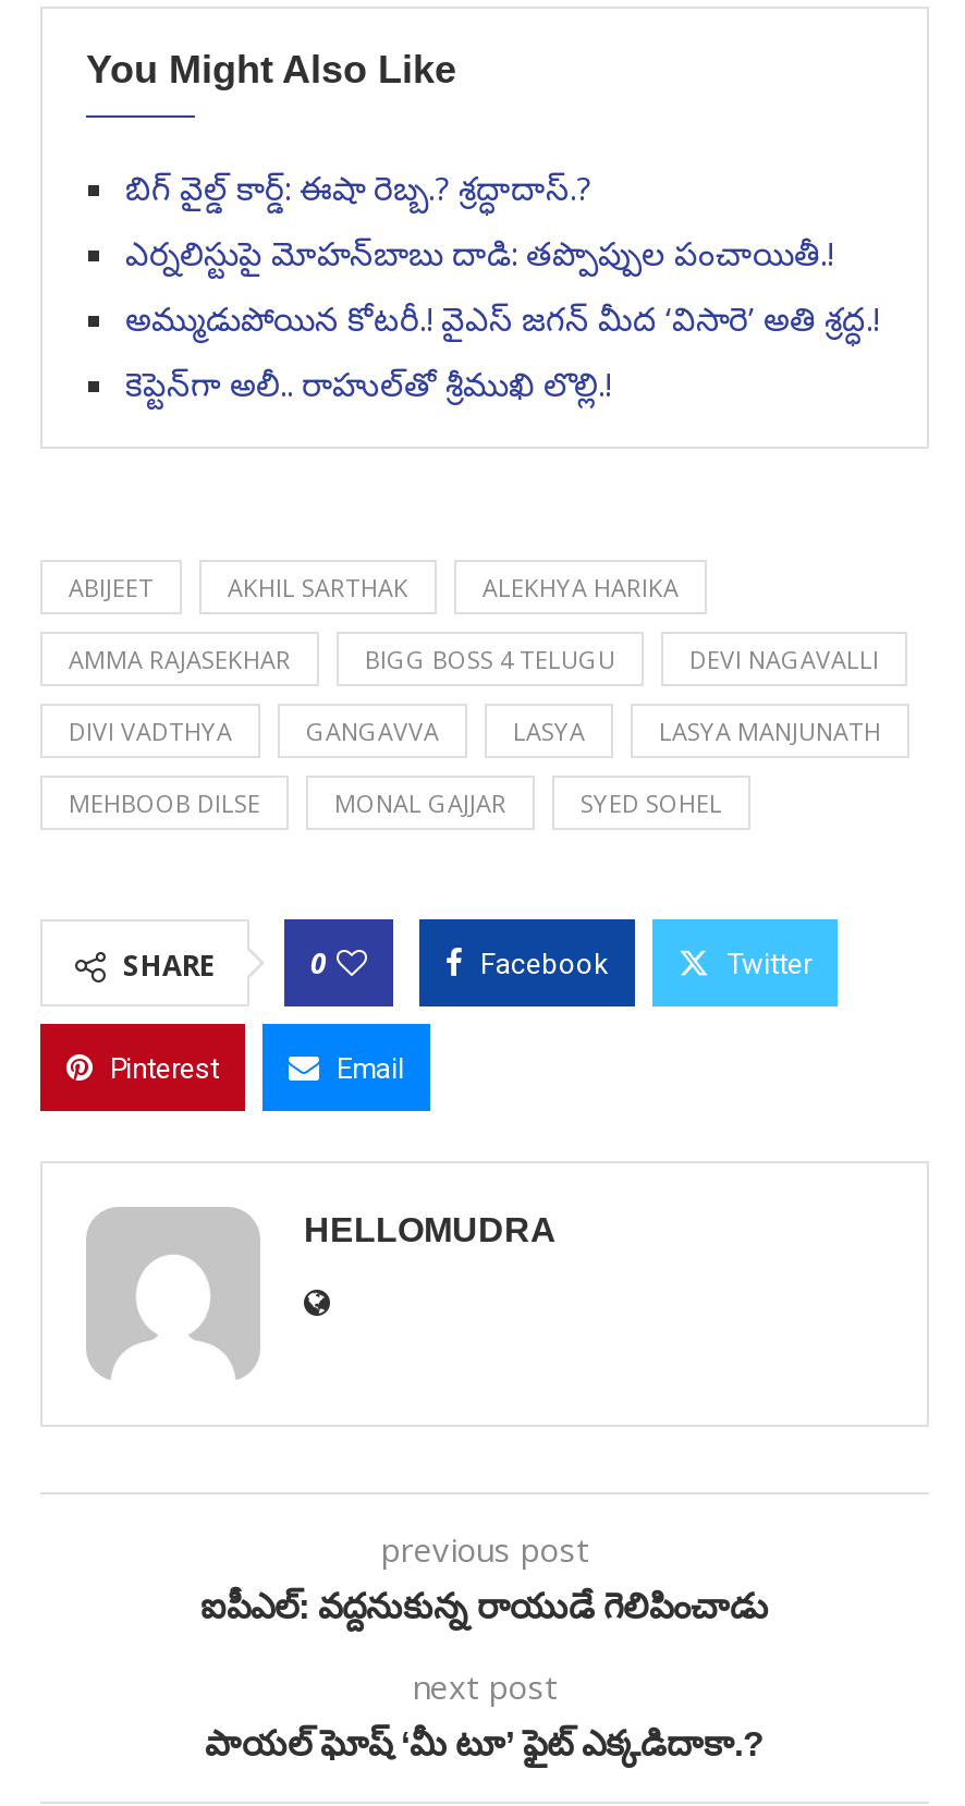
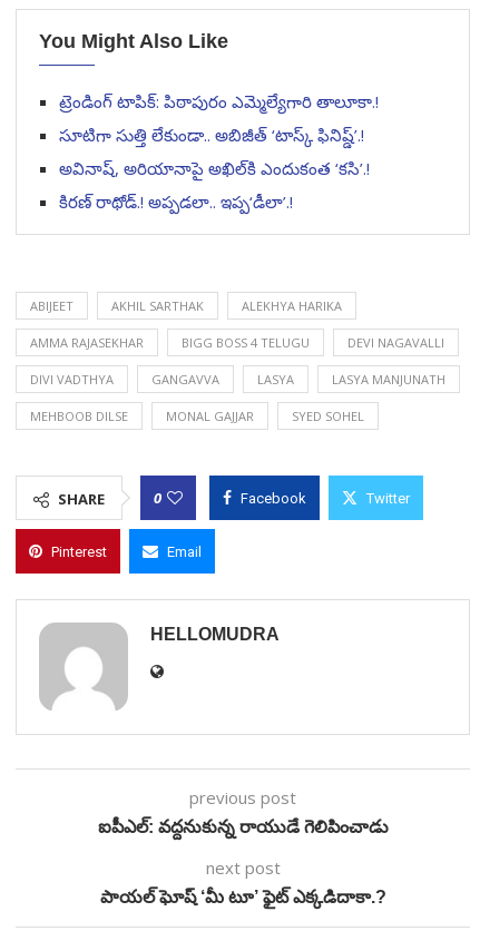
[125,166,591,210] బిగ్‌ వైల్డ్ కార్డ్: ఈషా రెబ్బ.? శ్రద్ధాదాస్‌.? -> [59,91,379,113] ట్రెండింగ్ టాపిక్: పిఠాపురం ఎమ్మెల్యేగారి తాలూకా.!
[125,232,833,275] ఎర్నలిస్టుపై మోహన్‌బాబు దాడి: తప్పొప్పుల పంచాయితీ.! -> [59,124,364,146] సూటిగా సుత్తి లేకుండా.. అబిజీత్‌ ‘టాస్క్‌ ఫినిష్డ్‌’.!
[125,297,879,341] అమ్ముడుపోయిన కోటరీ.! వైఎస్ జగన్ మీద ‘విసారె’ అతి శ్రద్ధ.! -> [59,157,370,180] అవినాష్‌, అరియానాపై అఖిల్‌కి ఎందుకంత ‘కసి’.!
[125,363,611,406] కెప్టెన్‌గా అలీ.. రాహుల్‌తో శ్రీముఖి లొల్లి.! -> [59,191,293,213] కిరణ్ రాథోడ్.! అప్పడలా.. ఇప్ప‘డీలా’.!

